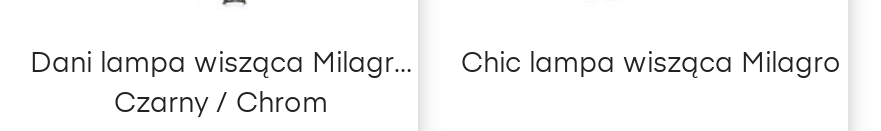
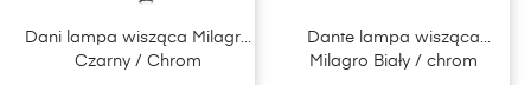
[461,50,841,78] Chic lampa wisząca Milagro -> [306,30,479,70] Dante lampa wisząca | Milagro Biały / chrom

